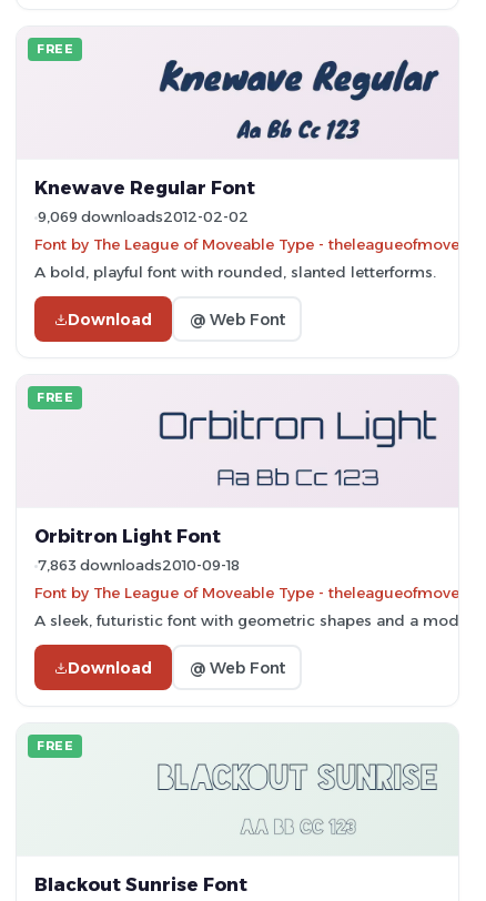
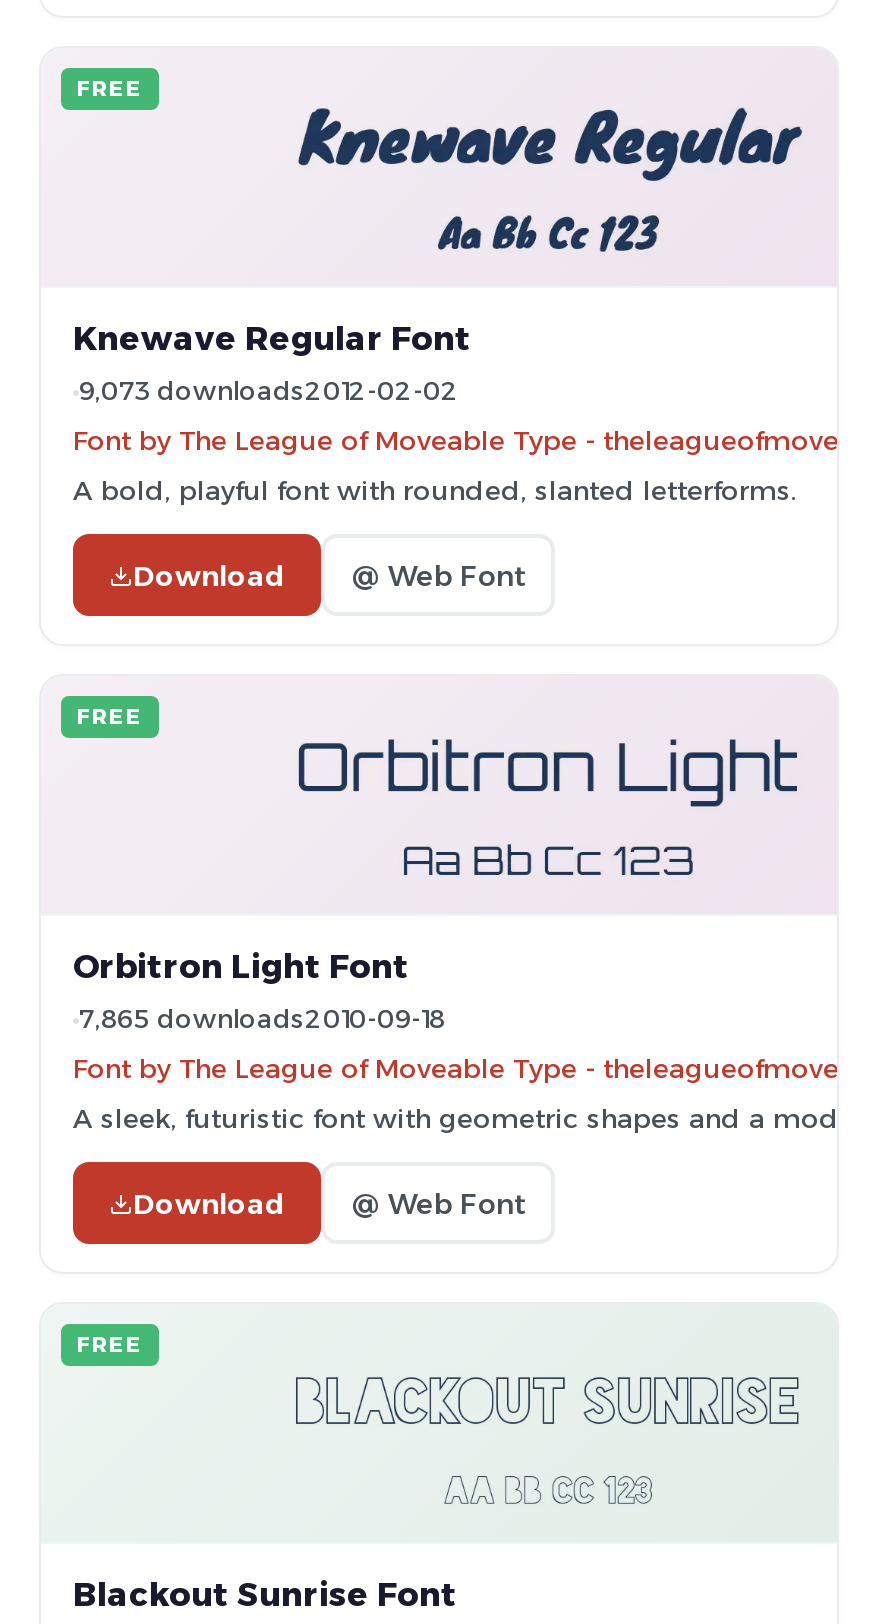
[38,209,249,225] 9,069 downloads2012-02-02 -> [79,376,459,406] 9,073 downloads2012-02-02
[38,557,240,574] 7,863 downloads2010-09-18 -> [79,1004,445,1034] 7,865 downloads2010-09-18

